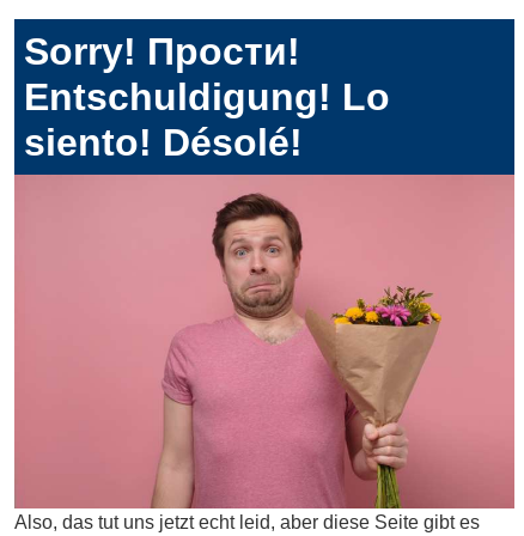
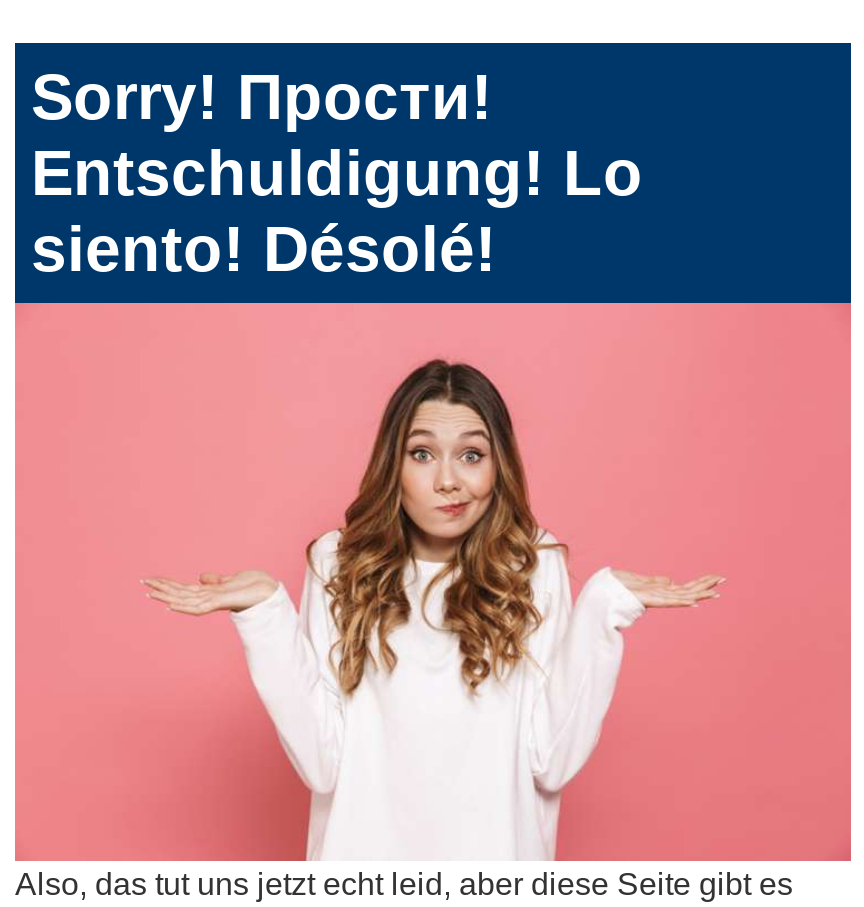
[14,178,512,508] [image] -> [15,307,849,861] [image]

